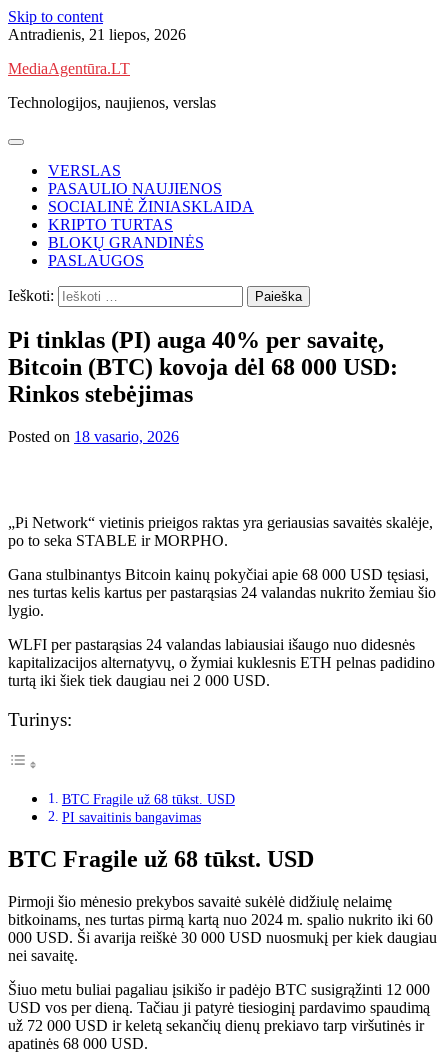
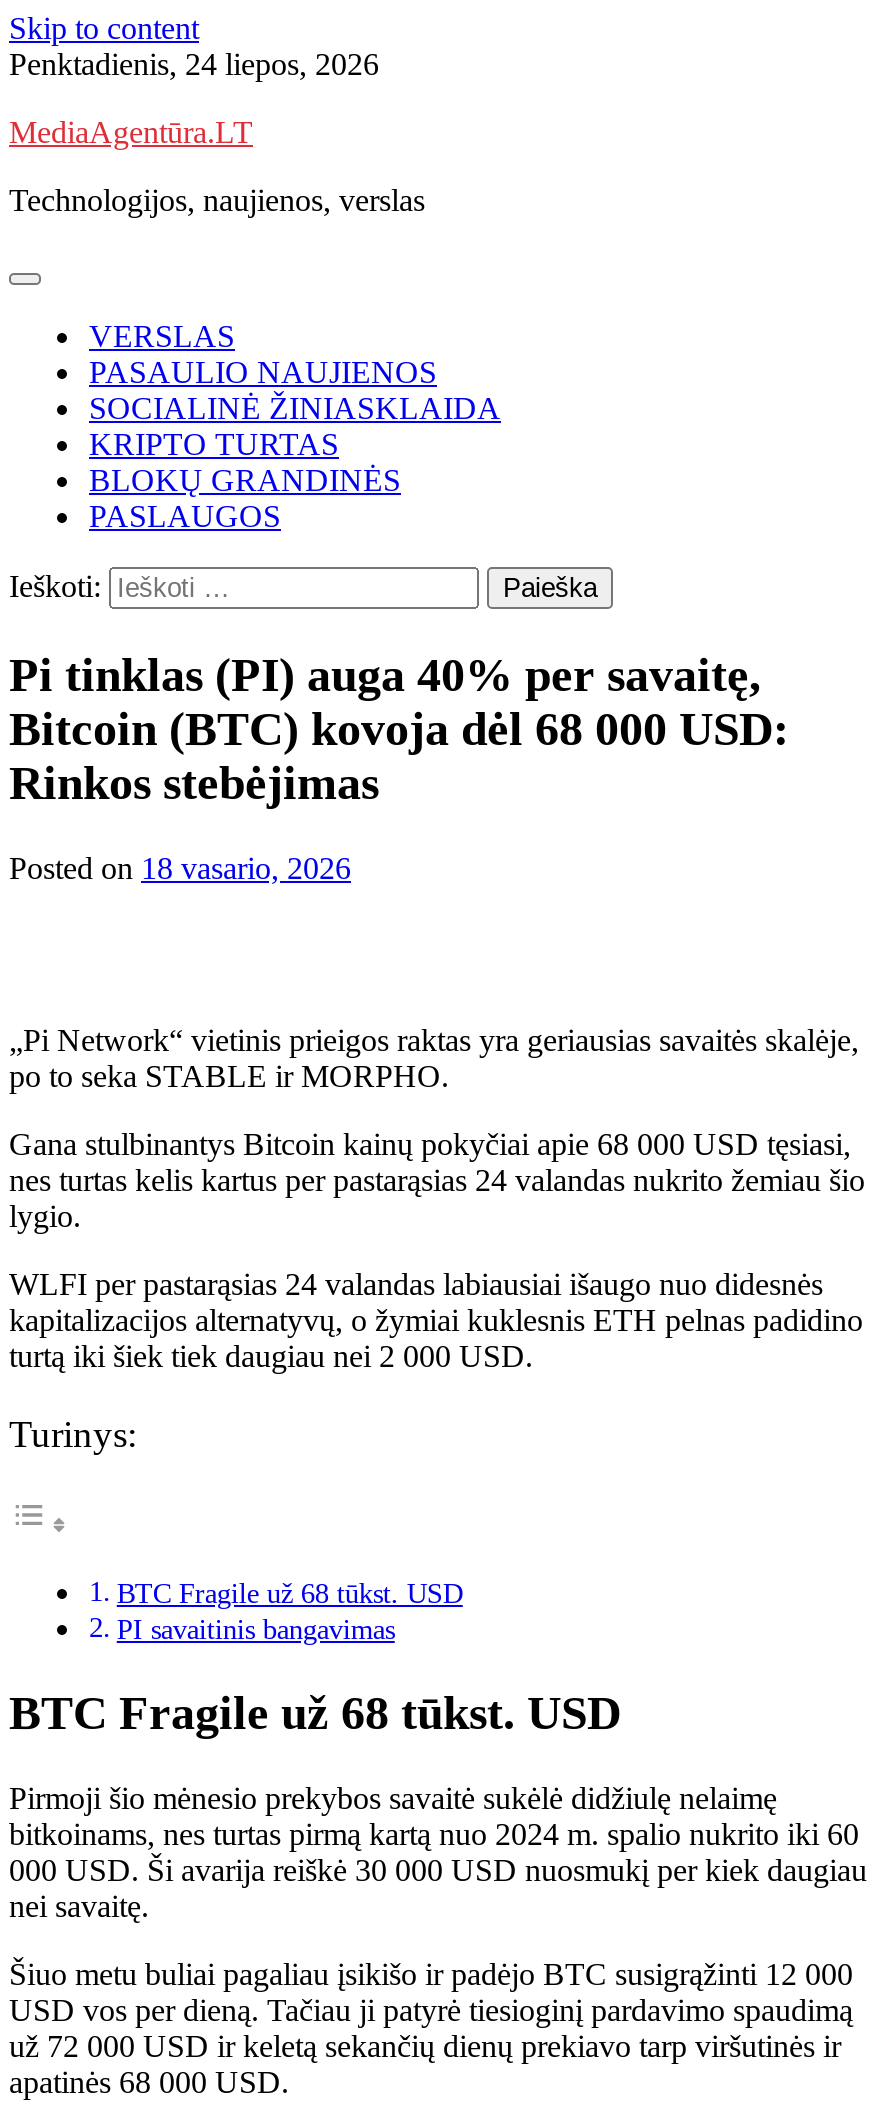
[8,26,186,43] Antradienis, 21 liepos, 2026 -> [9,47,379,81] Penktadienis, 24 liepos, 2026

